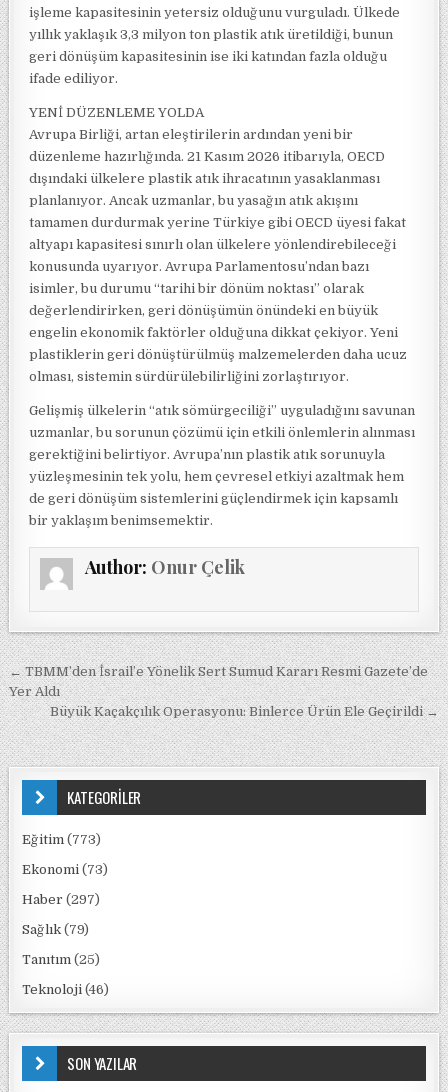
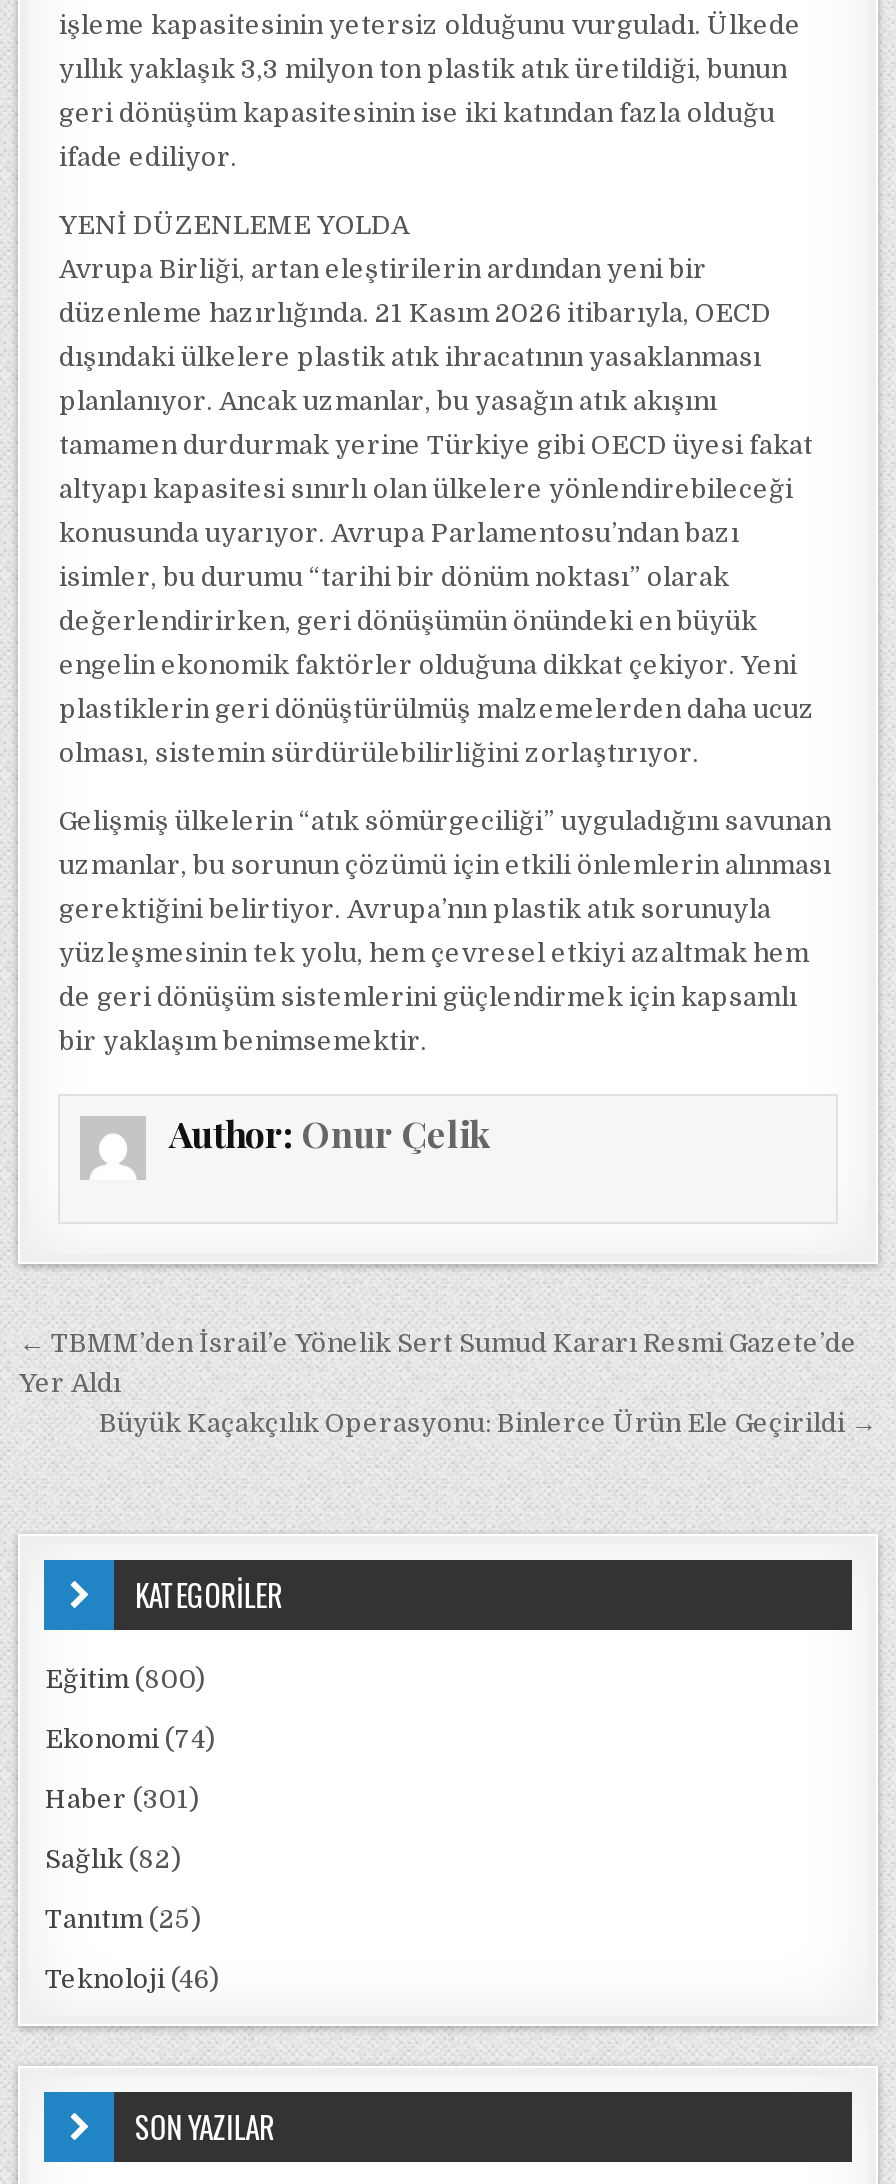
[22,832,101,847] Eğitim (773) -> [45,1664,205,1694] Eğitim (800)
[22,862,108,877] Ekonomi (73) -> [45,1724,215,1754] Ekonomi (74)
[22,892,100,907] Haber (297) -> [45,1784,199,1814] Haber (301)
[22,922,89,937] Sağlık (79) -> [45,1844,181,1874] Sağlık (82)

